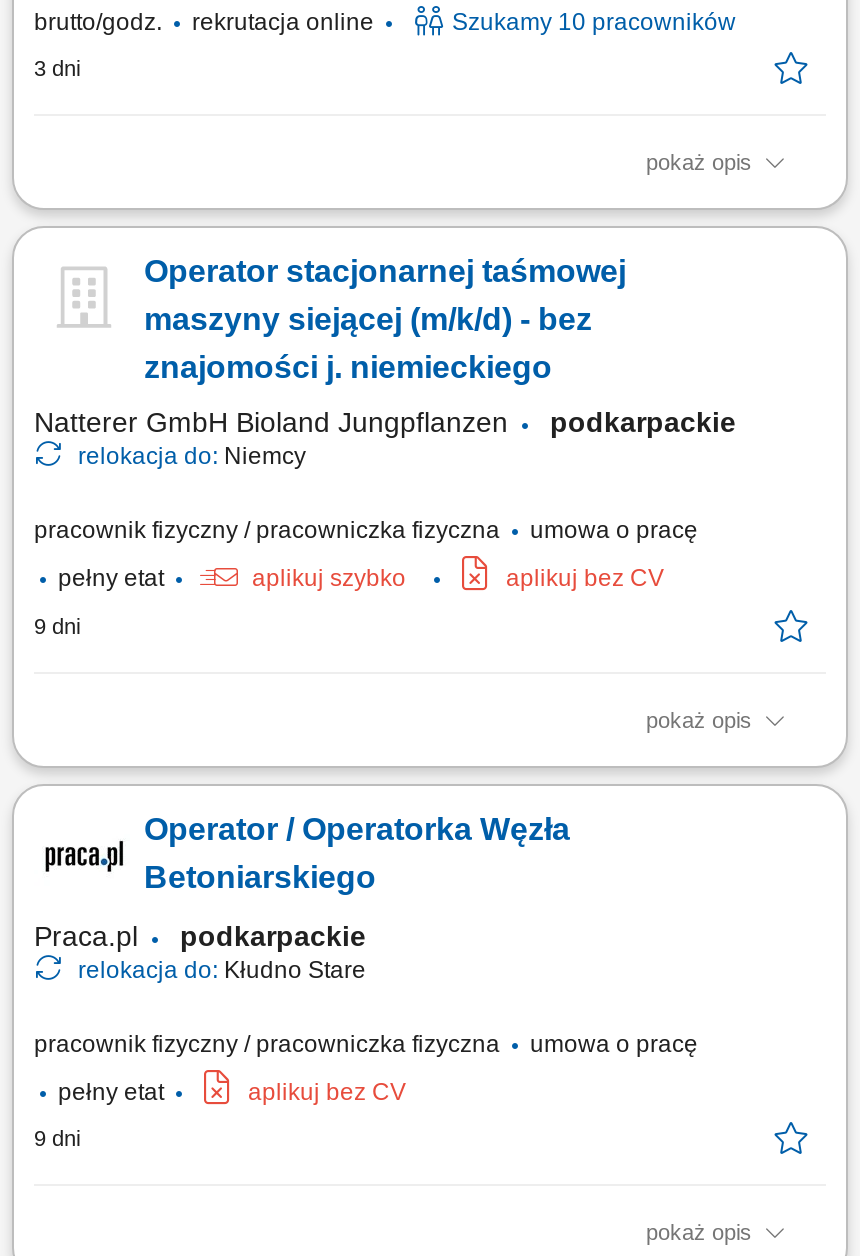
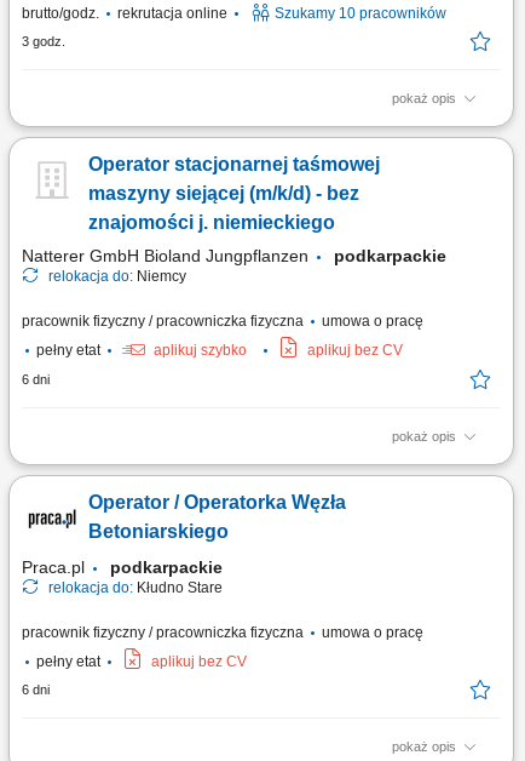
[34,56,80,80] 3 dni -> [22,34,65,48] 3 godz.
[34,614,80,638] 9 dni -> [22,372,50,387] 6 dni
[34,1126,80,1150] 9 dni -> [22,682,50,697] 6 dni

